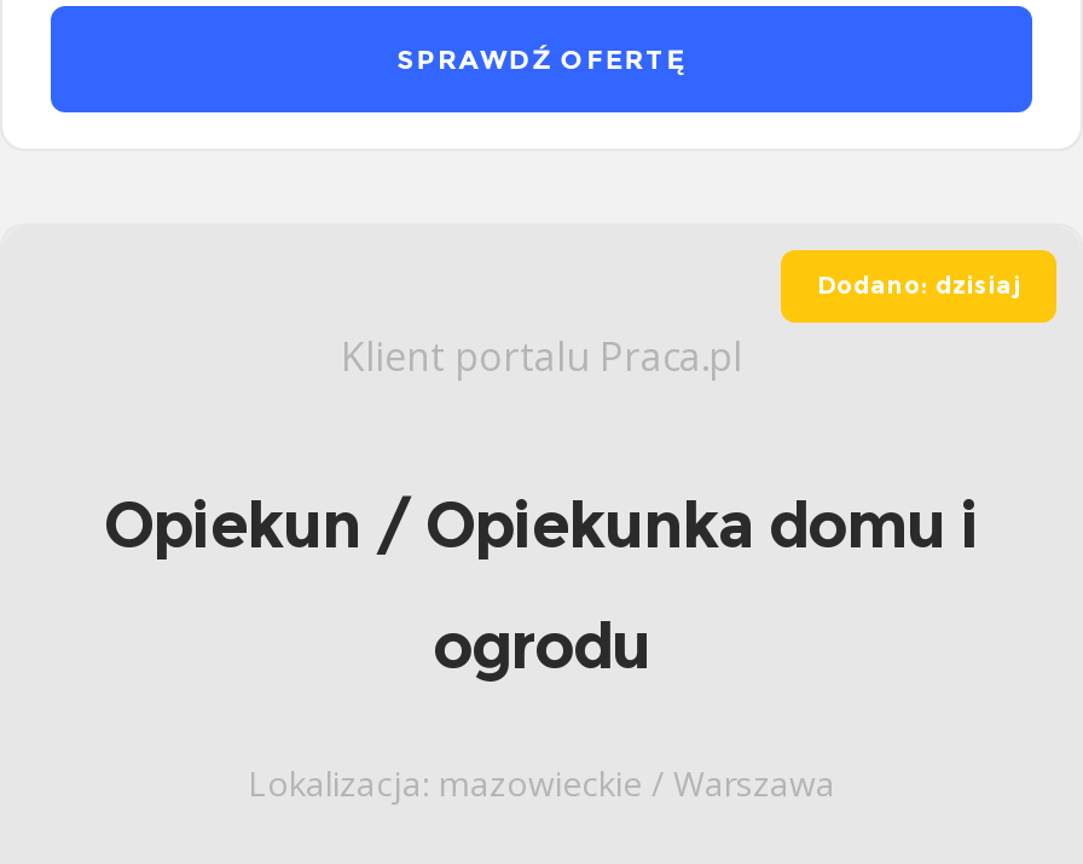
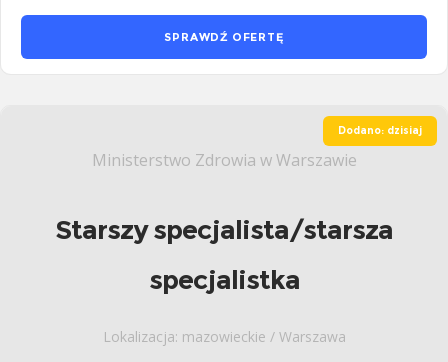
[341,330,742,384] Klient portalu Praca.pl -> [91,149,356,171] Ministerstwo Zdrowia w Warszawie
[104,487,979,565] Opiekun / Opiekunka domu i -> [55,214,393,246] Starszy specjalista/starsza
[433,608,650,686] ogrodu -> [148,264,299,296] specjalistka

